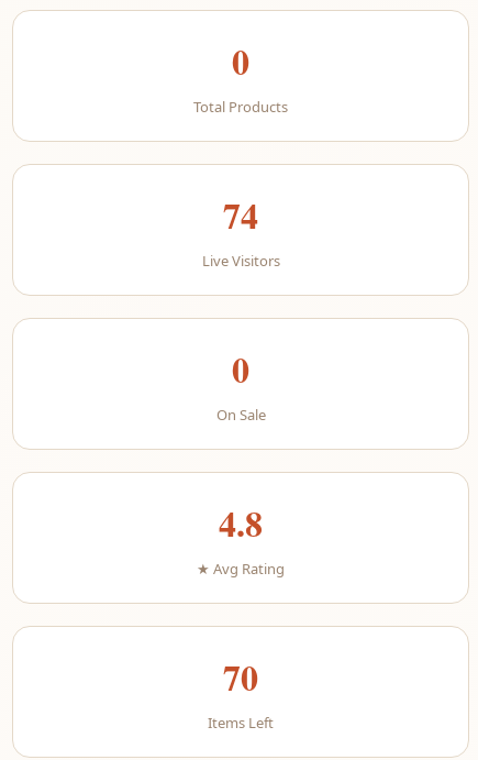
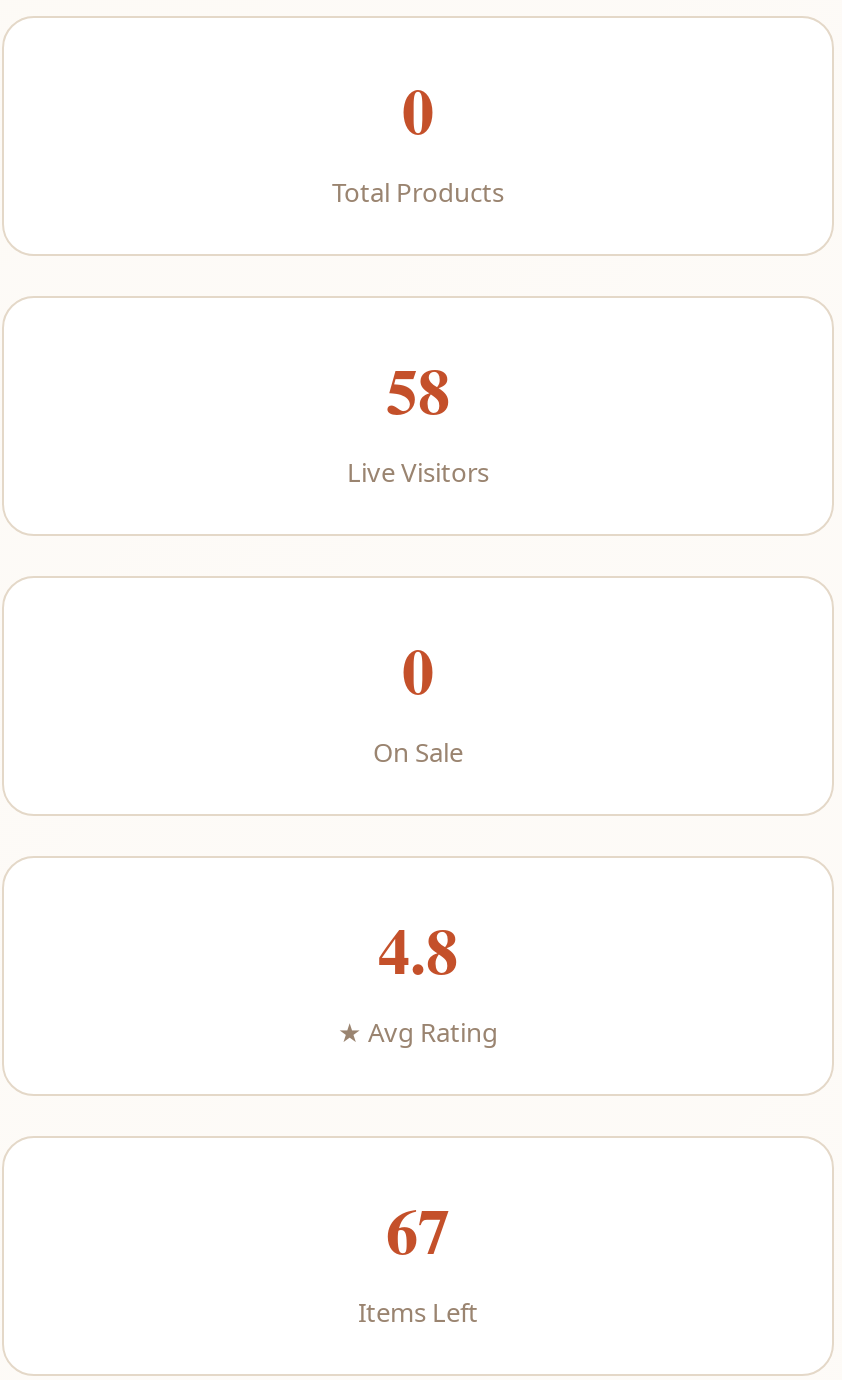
[223,189,258,241] 74 -> [386,342,450,436] 58
[223,651,258,703] 70 -> [386,1182,450,1276] 67

